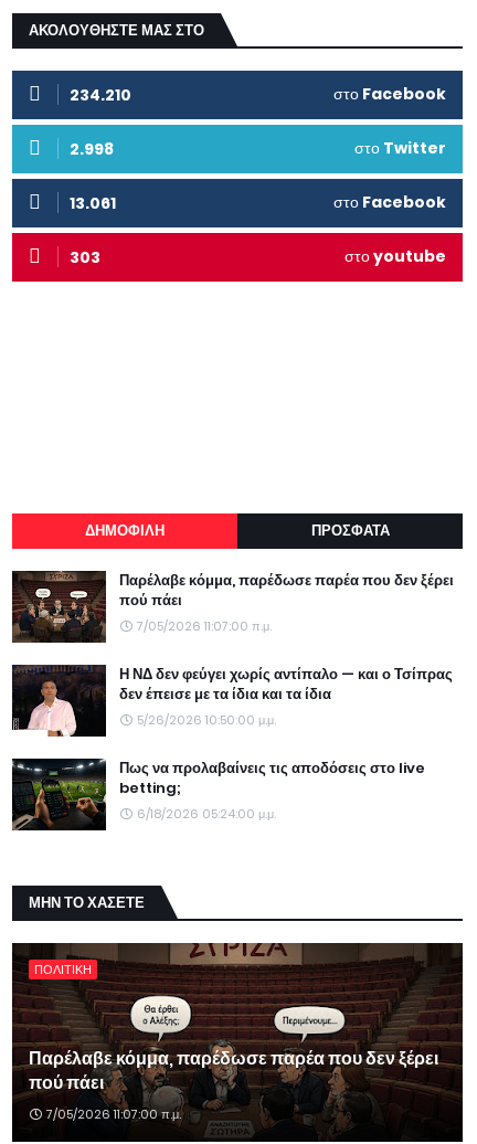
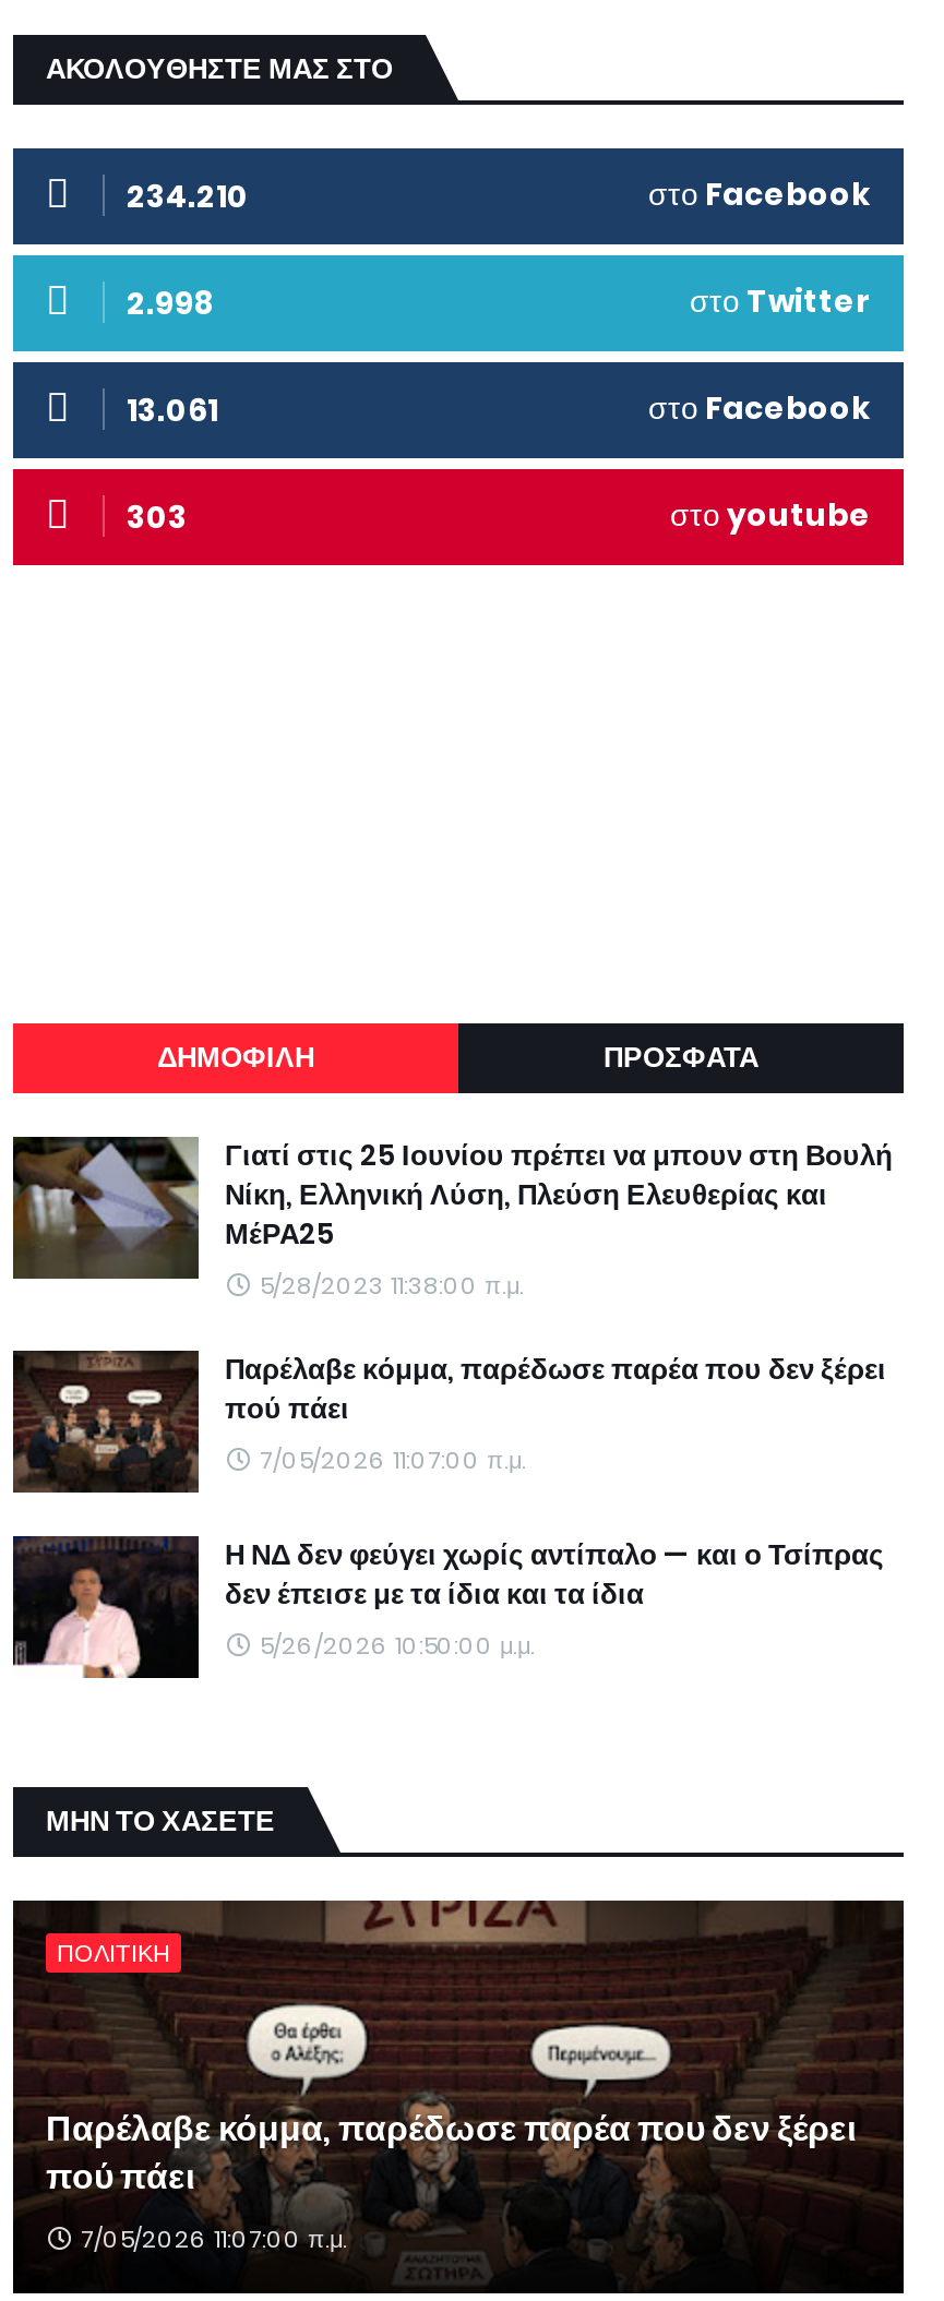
none -> [13,1134,893,1302] [image] | Γιατί στις 25 Ιουνίου πρέπει να μπουν στη Βουλή | Νίκη, Ελληνική Λύση, Πλεύση Ελευθερίας και | ΜέΡΑ25 | 5/28/2023 11:38:00 π.μ.
moved [11,569,454,728] -> [11,1348,886,1662]: [image] | Παρέλαβε κόμμα, παρέδωσε παρέα που δεν ξέρει | πού πάει | 7/05/2026 11:07:00 π.μ. | Η ΝΔ δεν φεύγει χωρίς αντίπαλο — και ο Τσίπρας | δεν έπεισε με τα ίδια και τα ίδια | 5/26/2026 10:50:00 μ.μ.
[12,757,425,831] [image] | Πως να προλαβαίνεις τις αποδόσεις στο live | betting; | 6/18/2026 05:24:00 μ.μ. -> none

